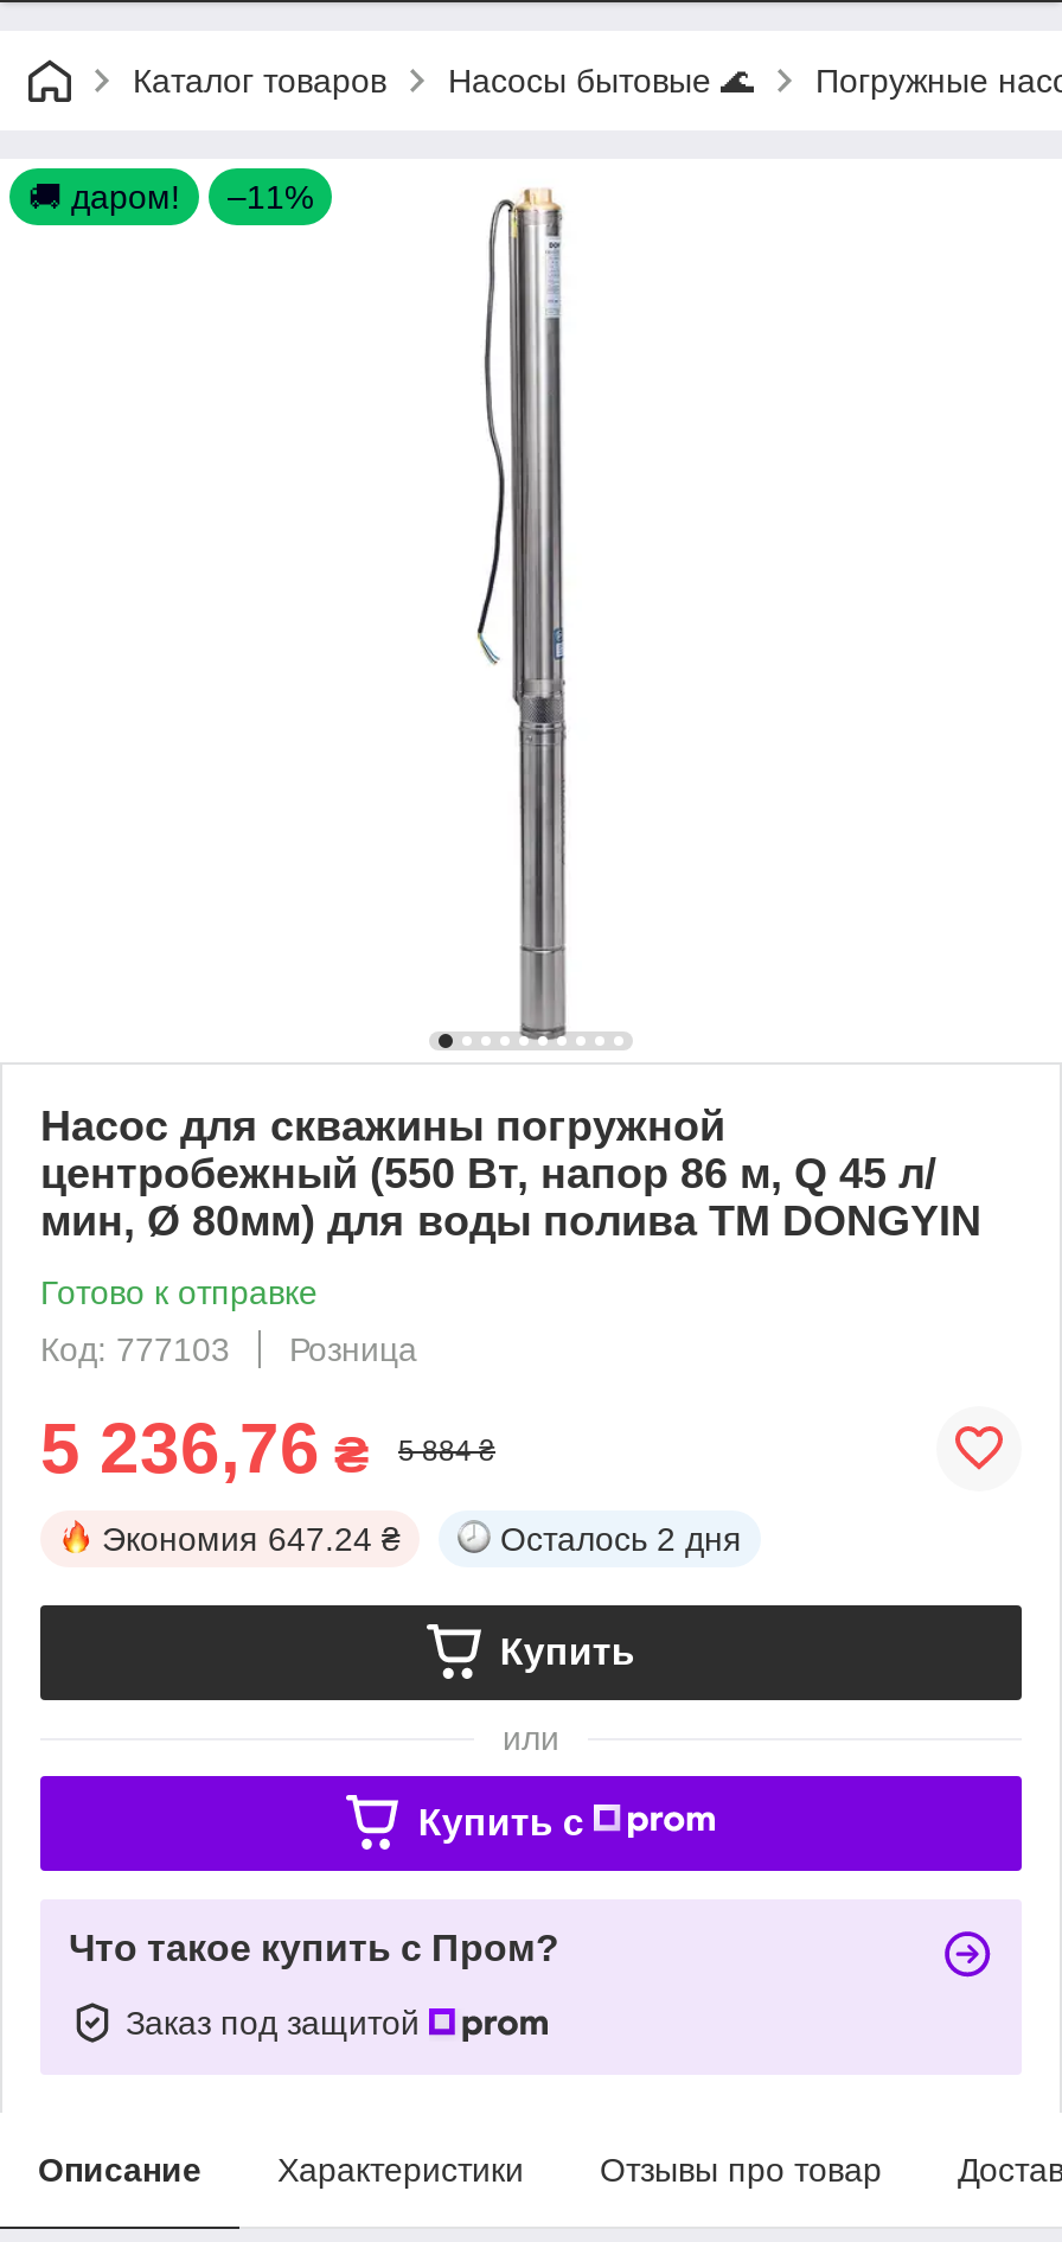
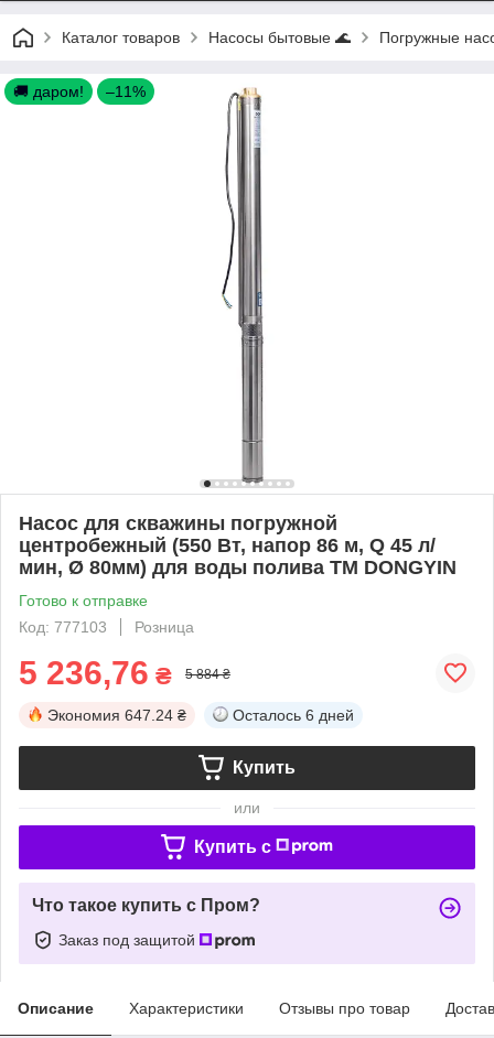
[500,1519,742,1557] Осталось 2 дня -> [233,706,354,724] Осталось 6 дней

